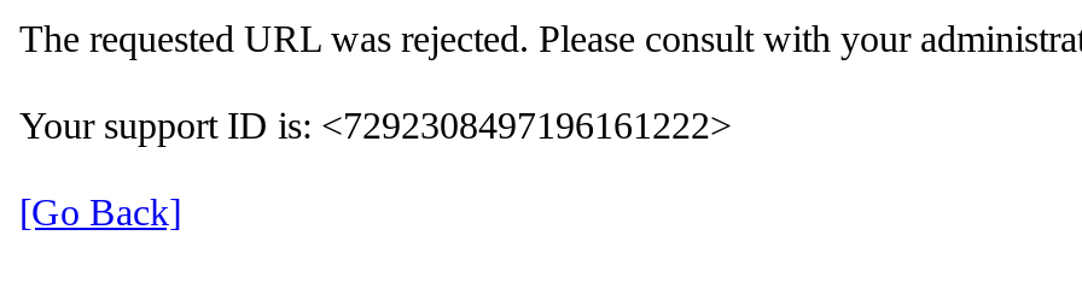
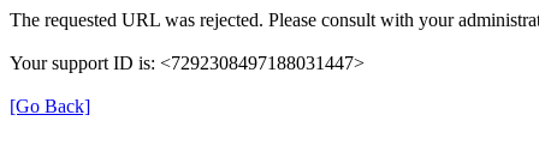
[19,105,732,146] Your support ID is: <7292308497196161222> -> [10,53,365,73] Your support ID is: <7292308497188031447>

